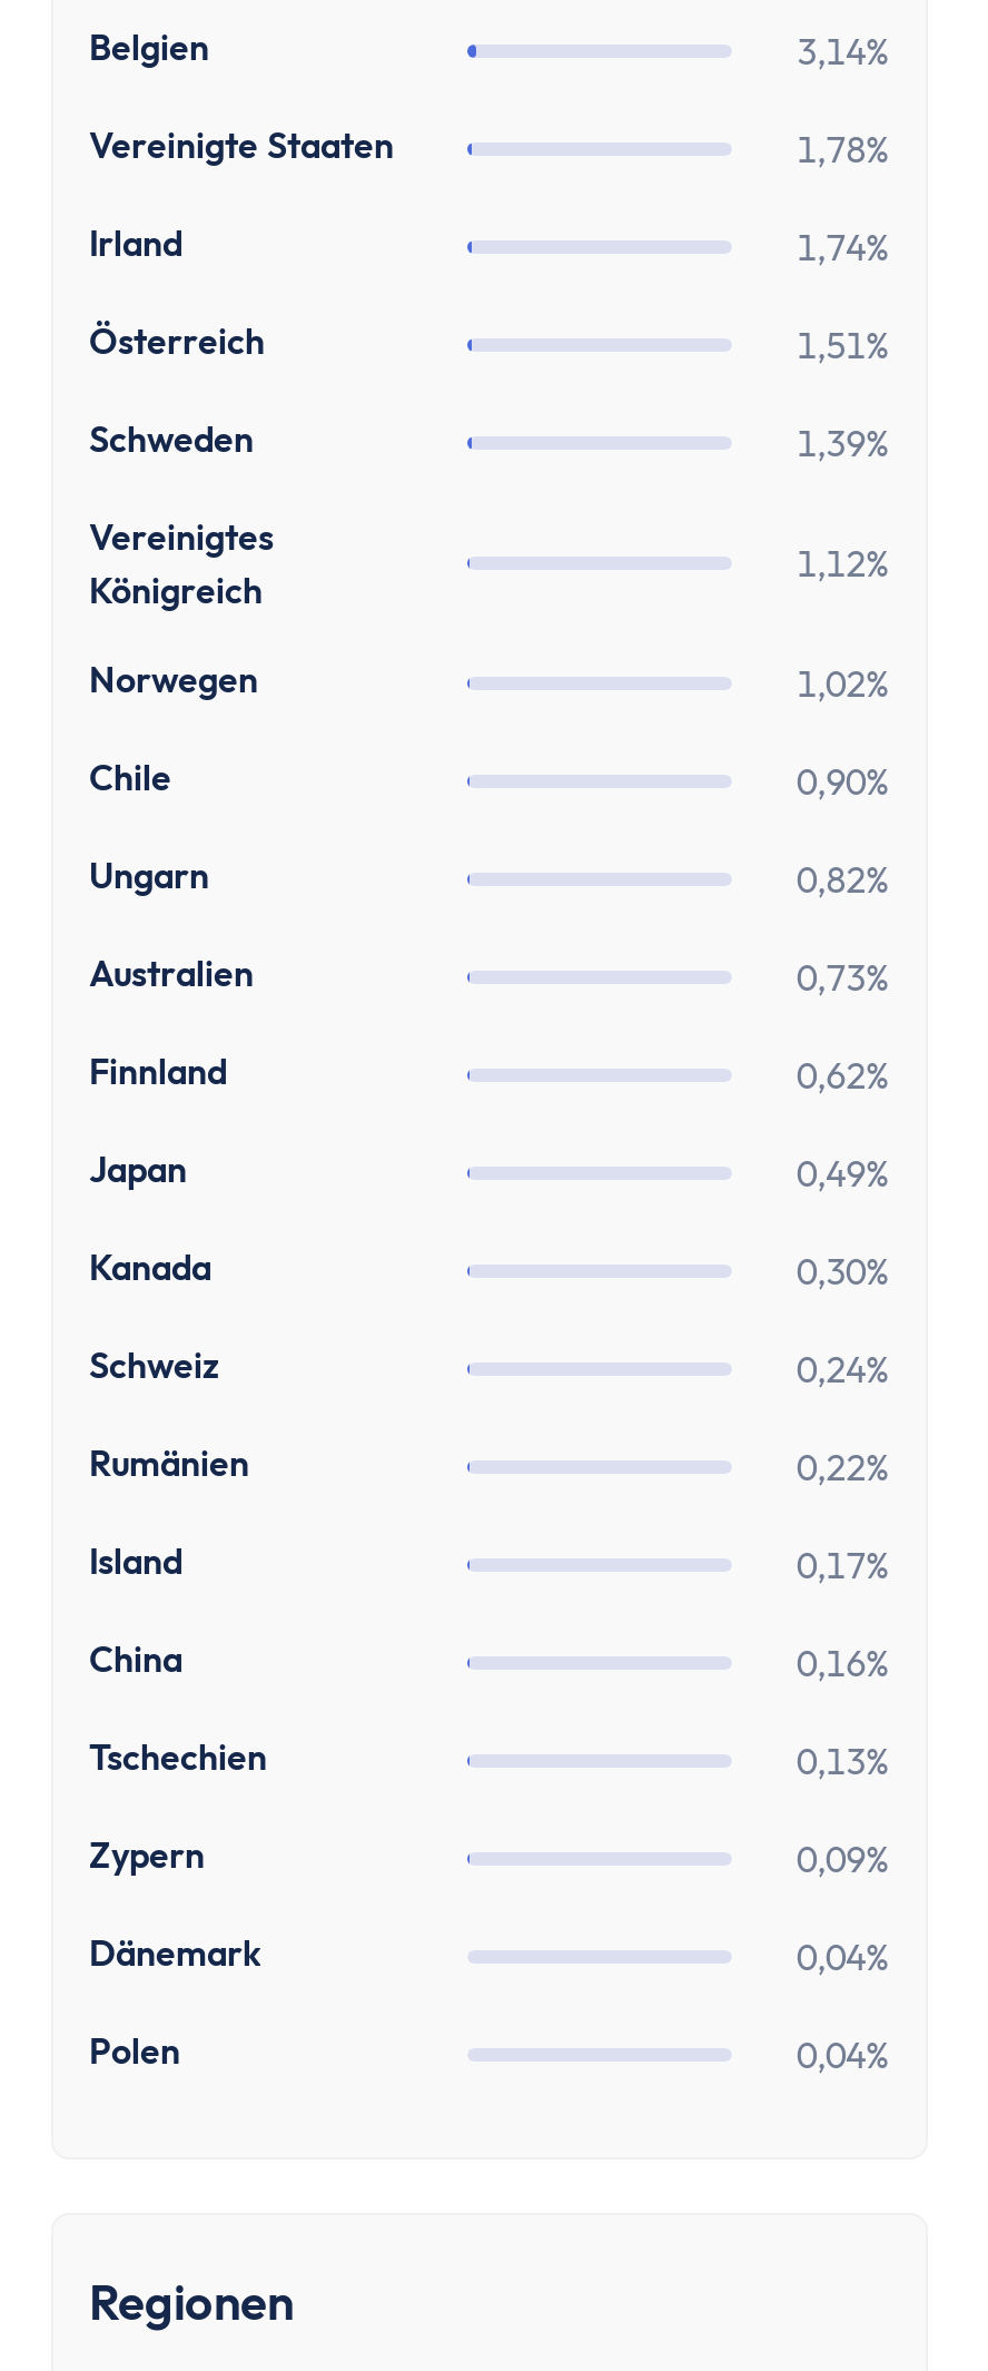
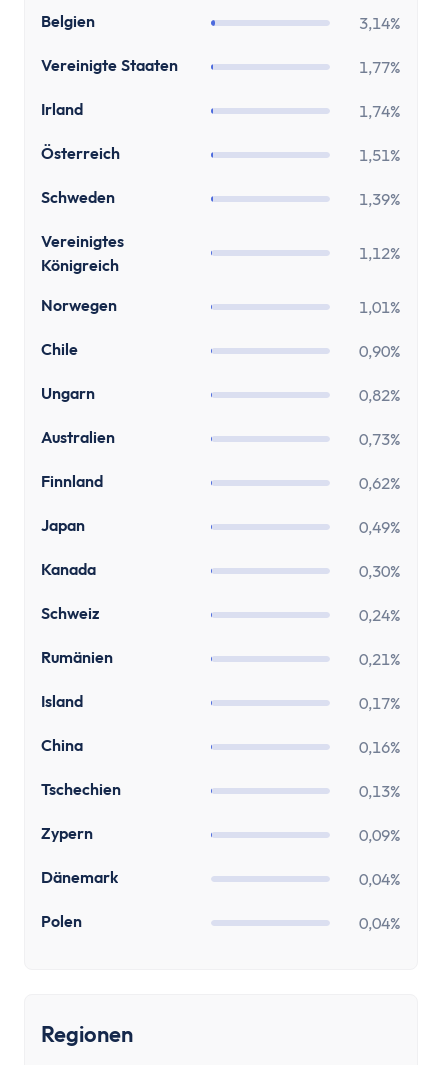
[797,127,890,171] 1,78% -> [359,57,401,77] 1,77%
[797,661,890,706] 1,02% -> [359,297,401,317] 1,01%
[797,1445,890,1489] 0,22% -> [359,649,401,669] 0,21%

